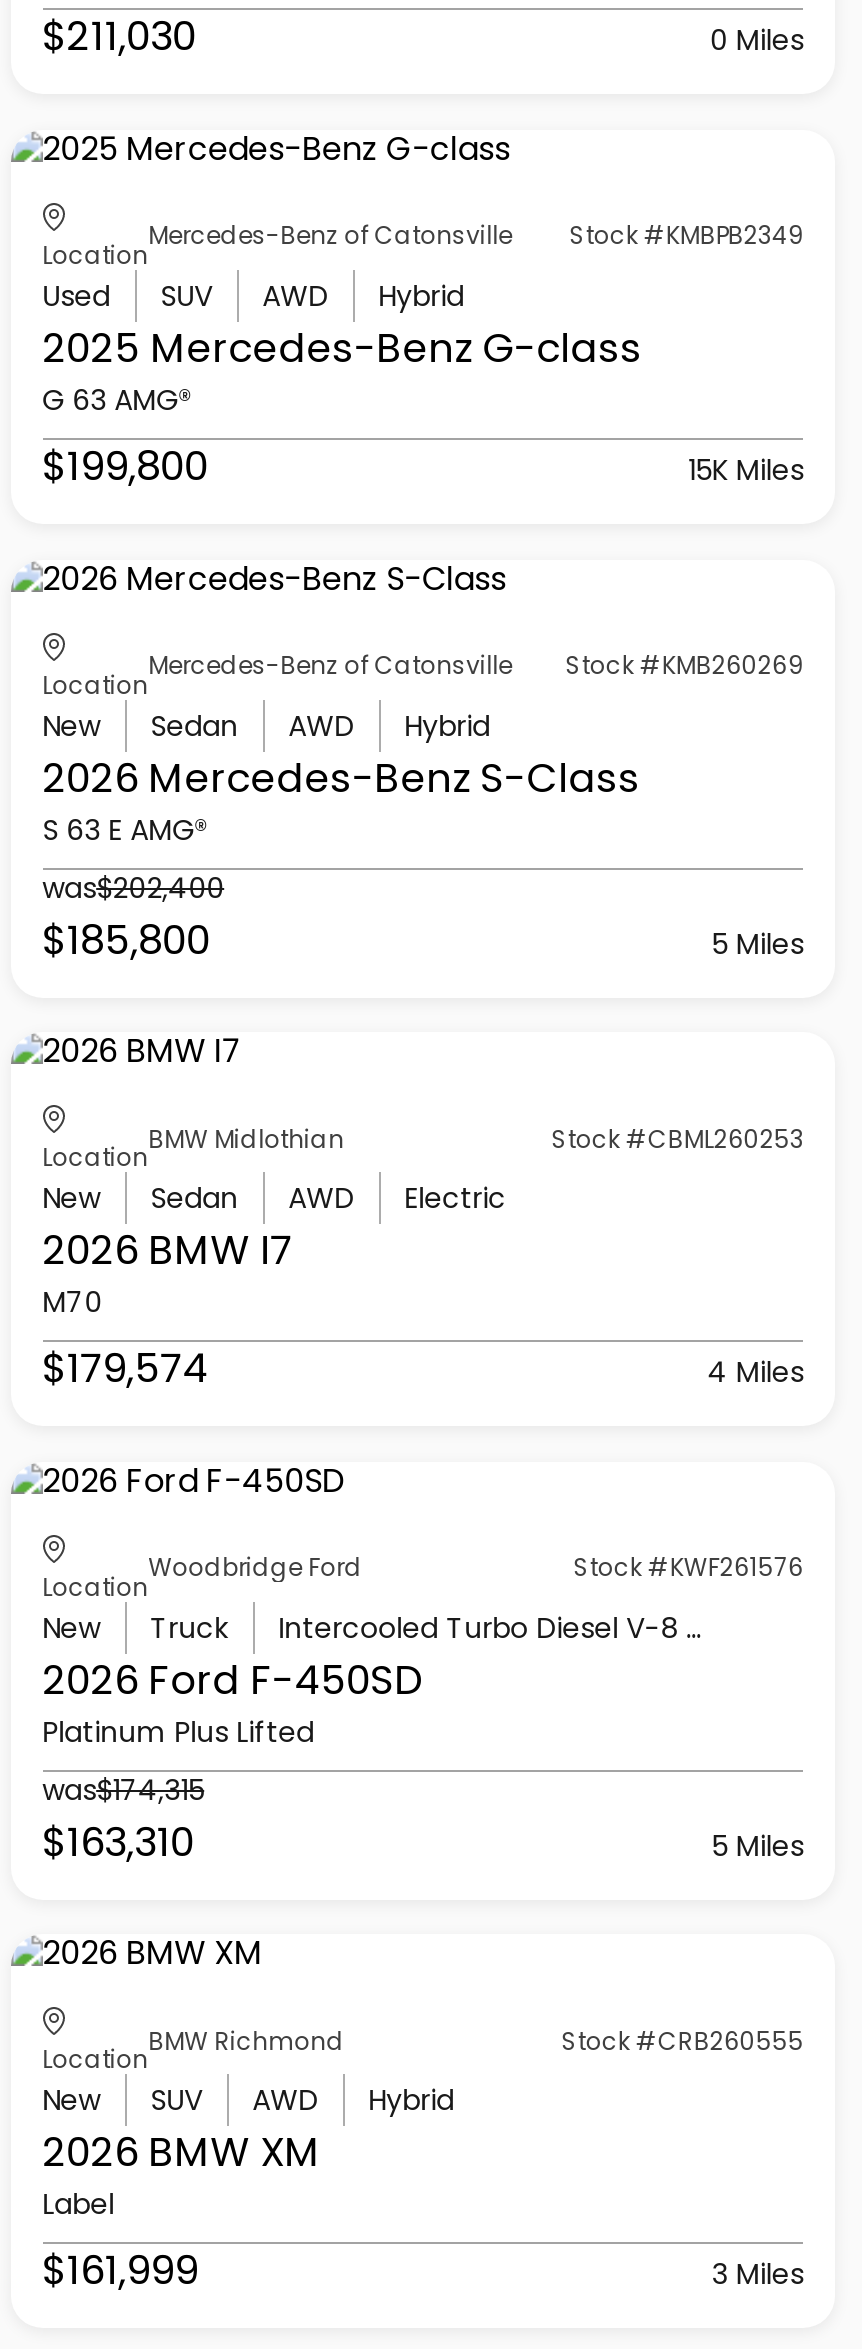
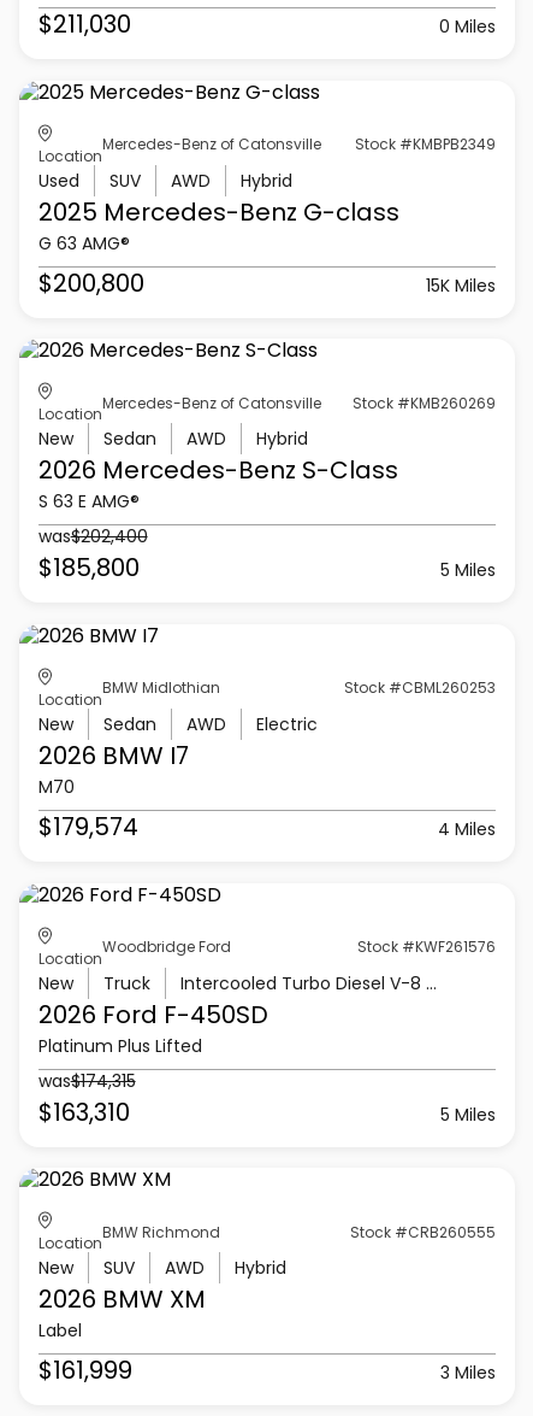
[42,438,208,494] $199,800 -> [38,266,144,300] $200,800

